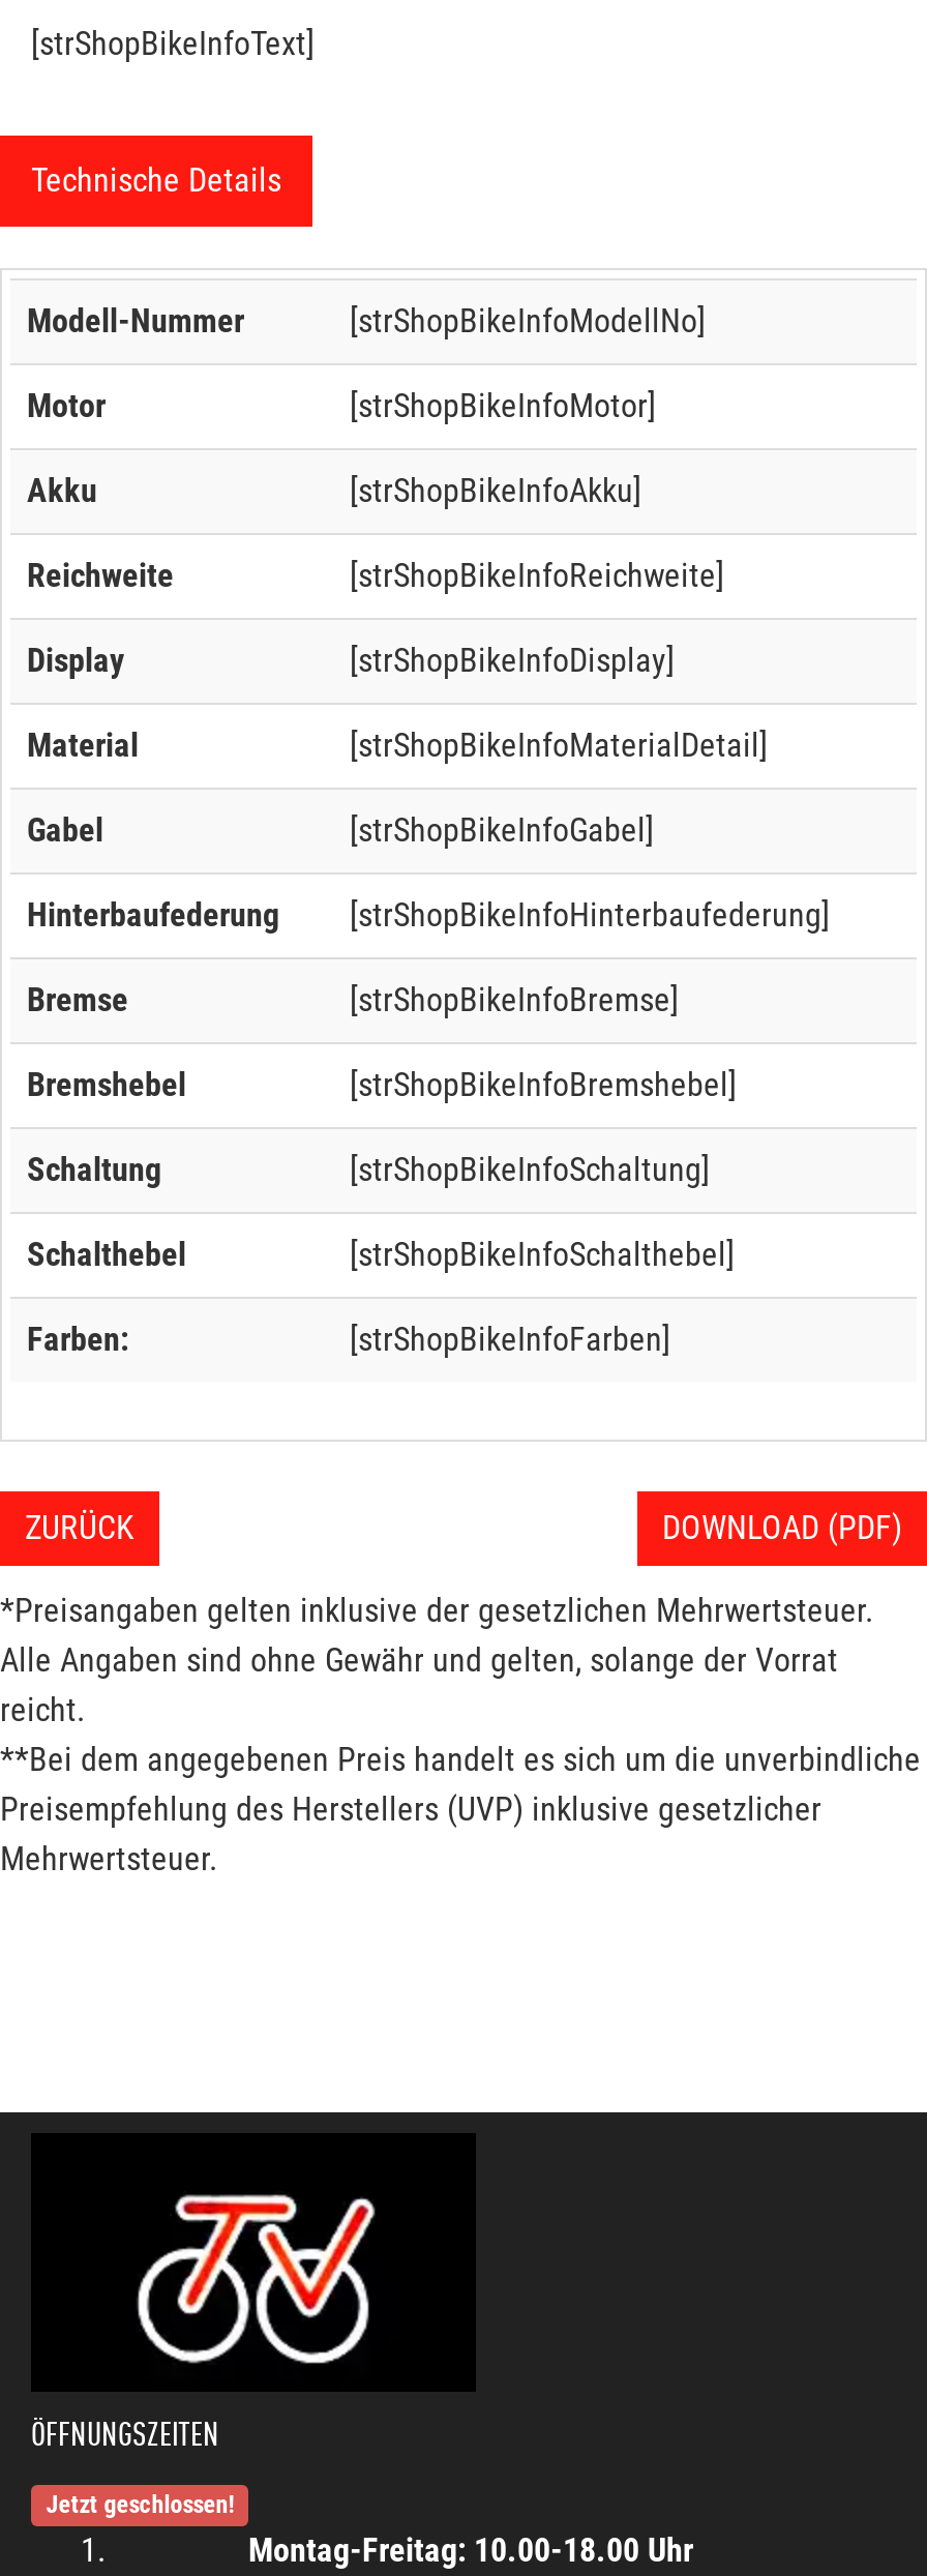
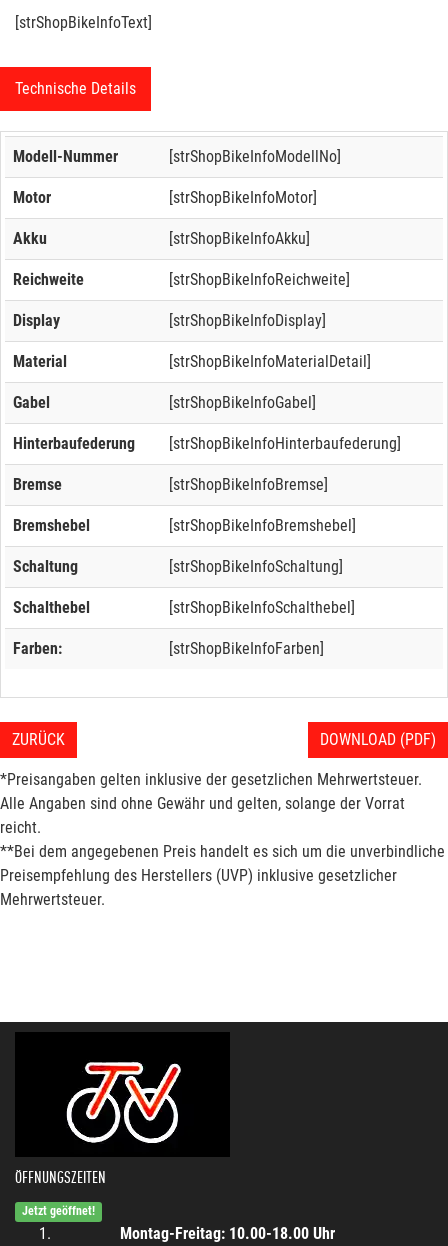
[46,2489,234,2518] Jetzt geschlossen! -> [22,1204,95,1218] Jetzt geöffnet!

